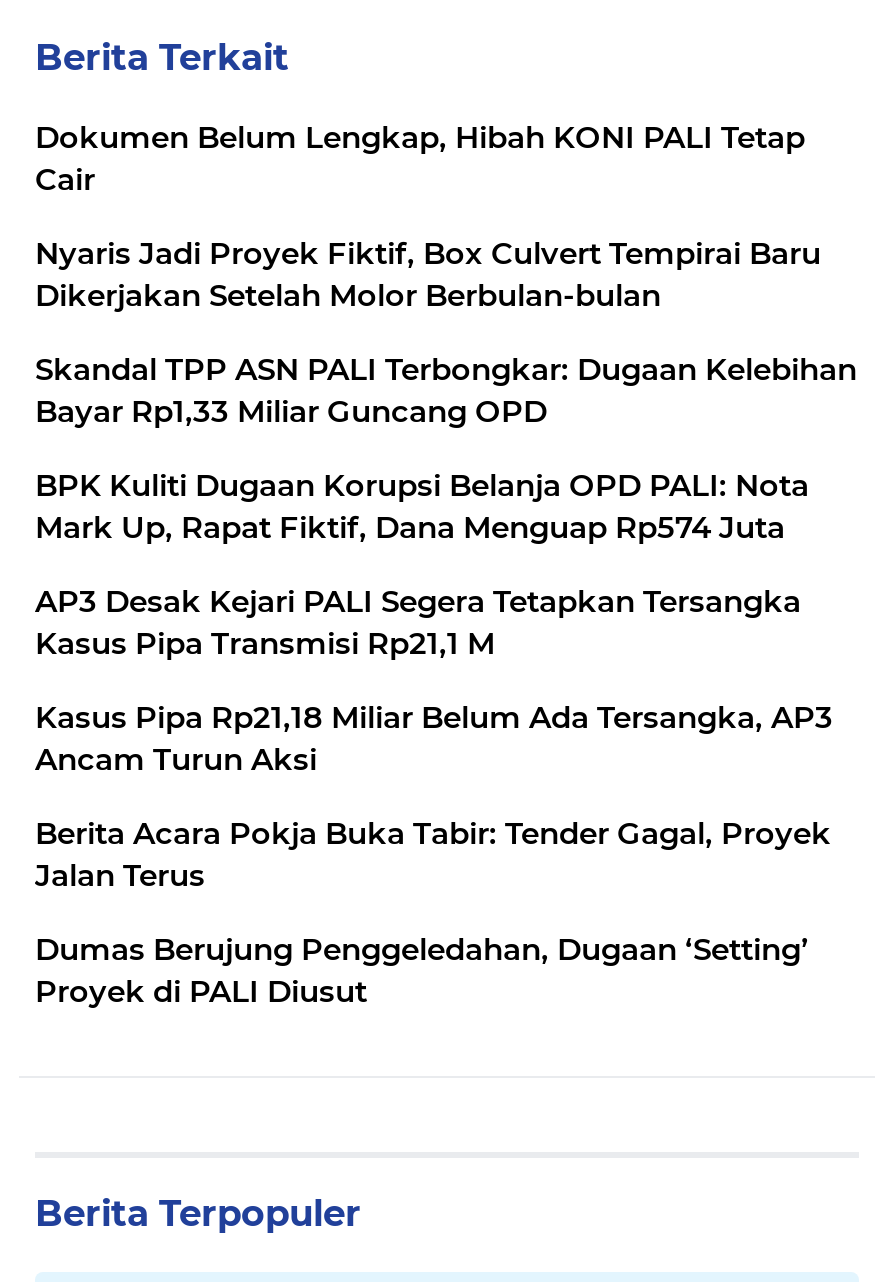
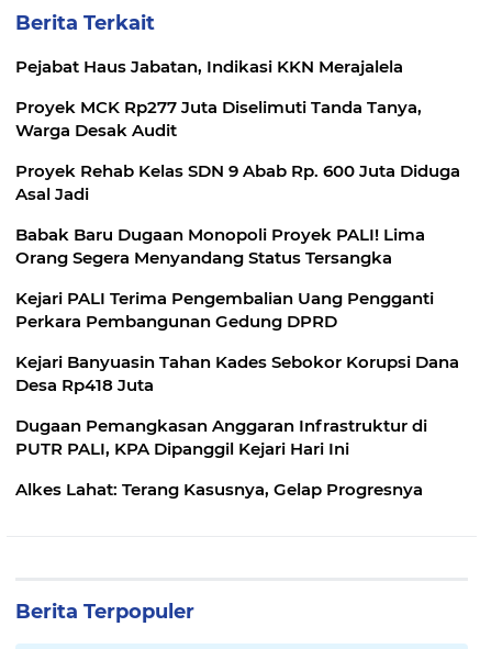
[35,118,805,198] Dokumen Belum Lengkap, Hibah KONI PALI Tetap | Cair -> [15,56,403,77] Pejabat Haus Jabatan, Indikasi KKN Merajalela
[35,234,821,314] Nyaris Jadi Proyek Fiktif, Box Culvert Tempirai Baru | Dikerjakan Setelah Molor Berbulan-bulan -> [15,97,422,141] Proyek MCK Rp277 Juta Diselimuti Tanda Tanya, | Warga Desak Audit
[35,350,857,430] Skandal TPP ASN PALI Terbongkar: Dugaan Kelebihan | Bayar Rp1,33 Miliar Guncang OPD -> [15,160,460,204] Proyek Rehab Kelas SDN 9 Abab Rp. 600 Juta Diduga | Asal Jadi
[35,466,809,546] BPK Kuliti Dugaan Korupsi Belanja OPD PALI: Nota | Mark Up, Rapat Fiktif, Dana Menguap Rp574 Juta -> [15,224,425,268] Babak Baru Dugaan Monopoli Proyek PALI! Lima | Orang Segera Menyandang Status Tersangka
[35,582,801,662] AP3 Desak Kejari PALI Segera Tetapkan Tersangka | Kasus Pipa Transmisi Rp21,1 M -> [15,288,434,332] Kejari PALI Terima Pengembalian Uang Pengganti | Perkara Pembangunan Gedung DPRD
[35,698,833,778] Kasus Pipa Rp21,18 Miliar Belum Ada Tersangka, AP3 | Ancam Turun Aksi -> [15,351,459,395] Kejari Banyuasin Tahan Kades Sebokor Korupsi Dana | Desa Rp418 Juta
[35,814,831,894] Berita Acara Pokja Buka Tabir: Tender Gagal, Proyek | Jalan Terus -> [15,415,427,459] Dugaan Pemangkasan Anggaran Infrastruktur di | PUTR PALI, KPA Dipanggil Kejari Hari Ini
[35,930,809,1010] Dumas Berujung Penggeledahan, Dugaan ‘Setting’ | Proyek di PALI Diusut -> [15,479,423,500] Alkes Lahat: Terang Kasusnya, Gelap Progresnya

